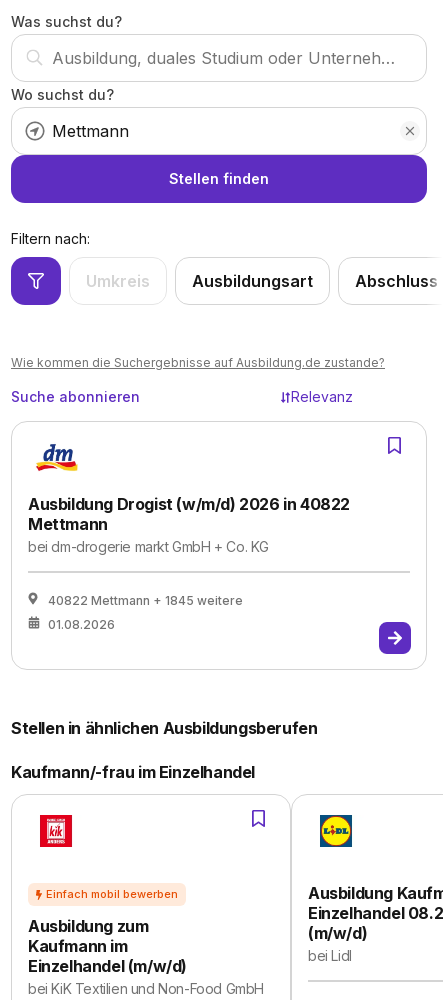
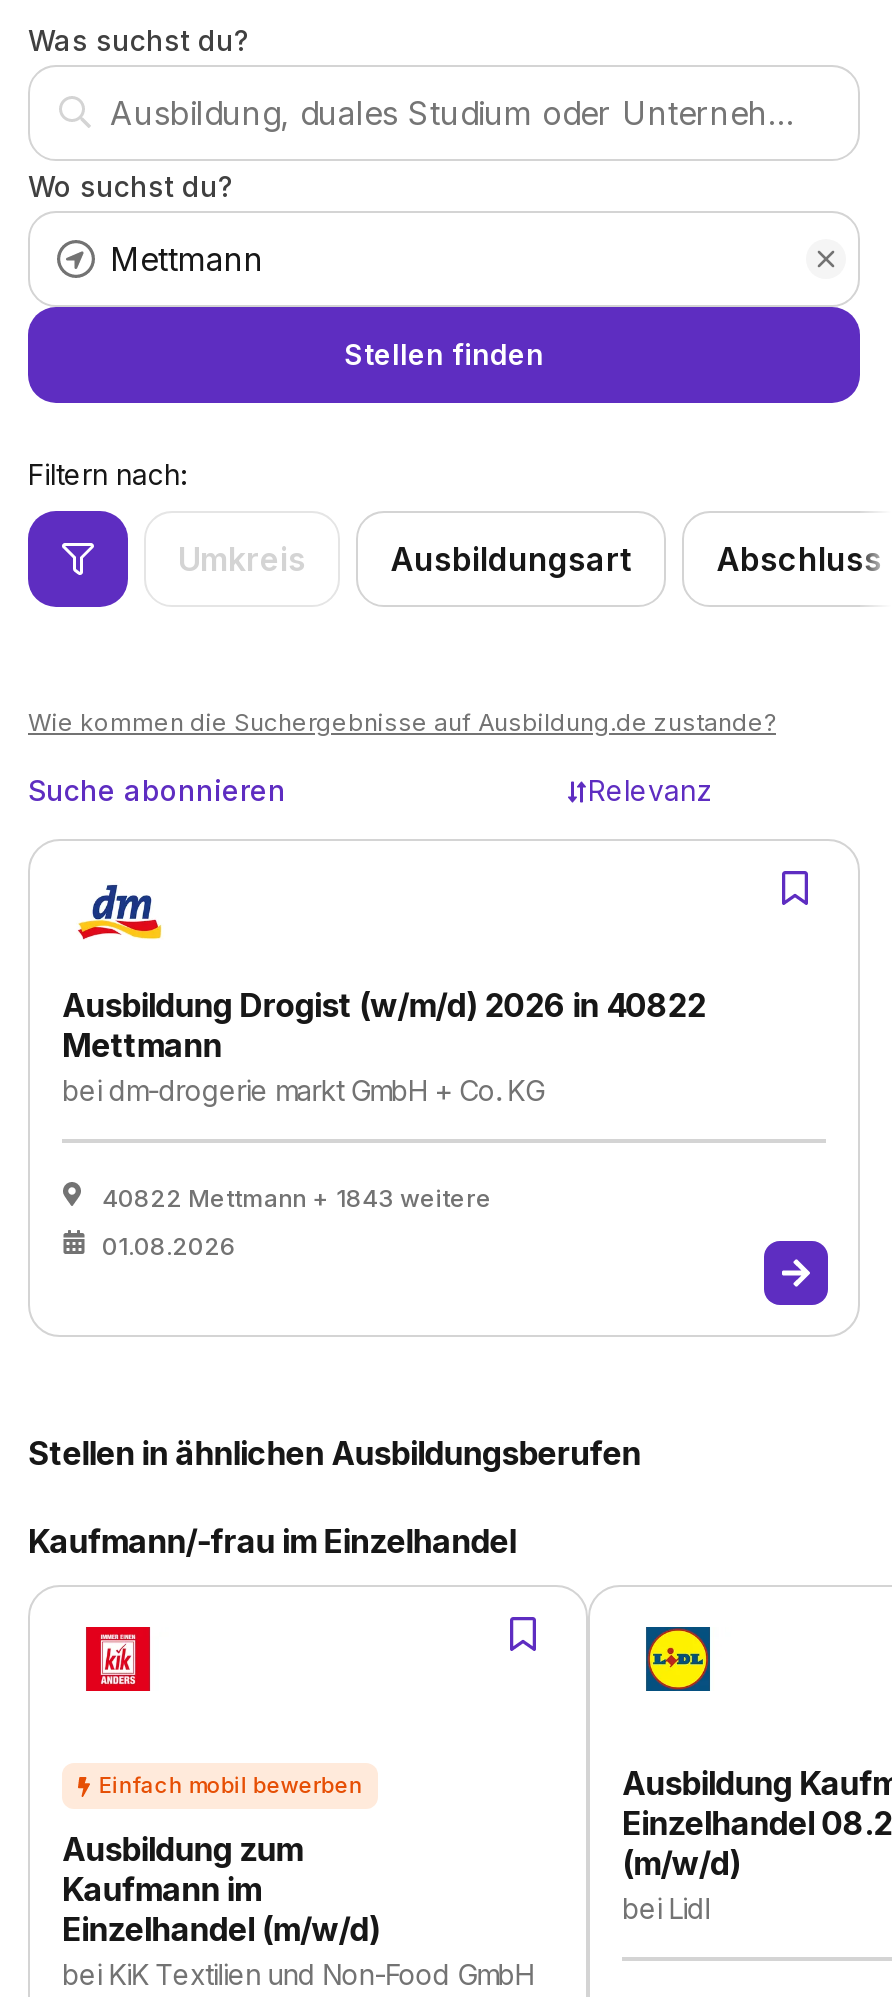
[48,593,243,608] 40822 Mettmann + 1845 weitere -> [102,1183,492,1213] 40822 Mettmann + 1843 weitere

